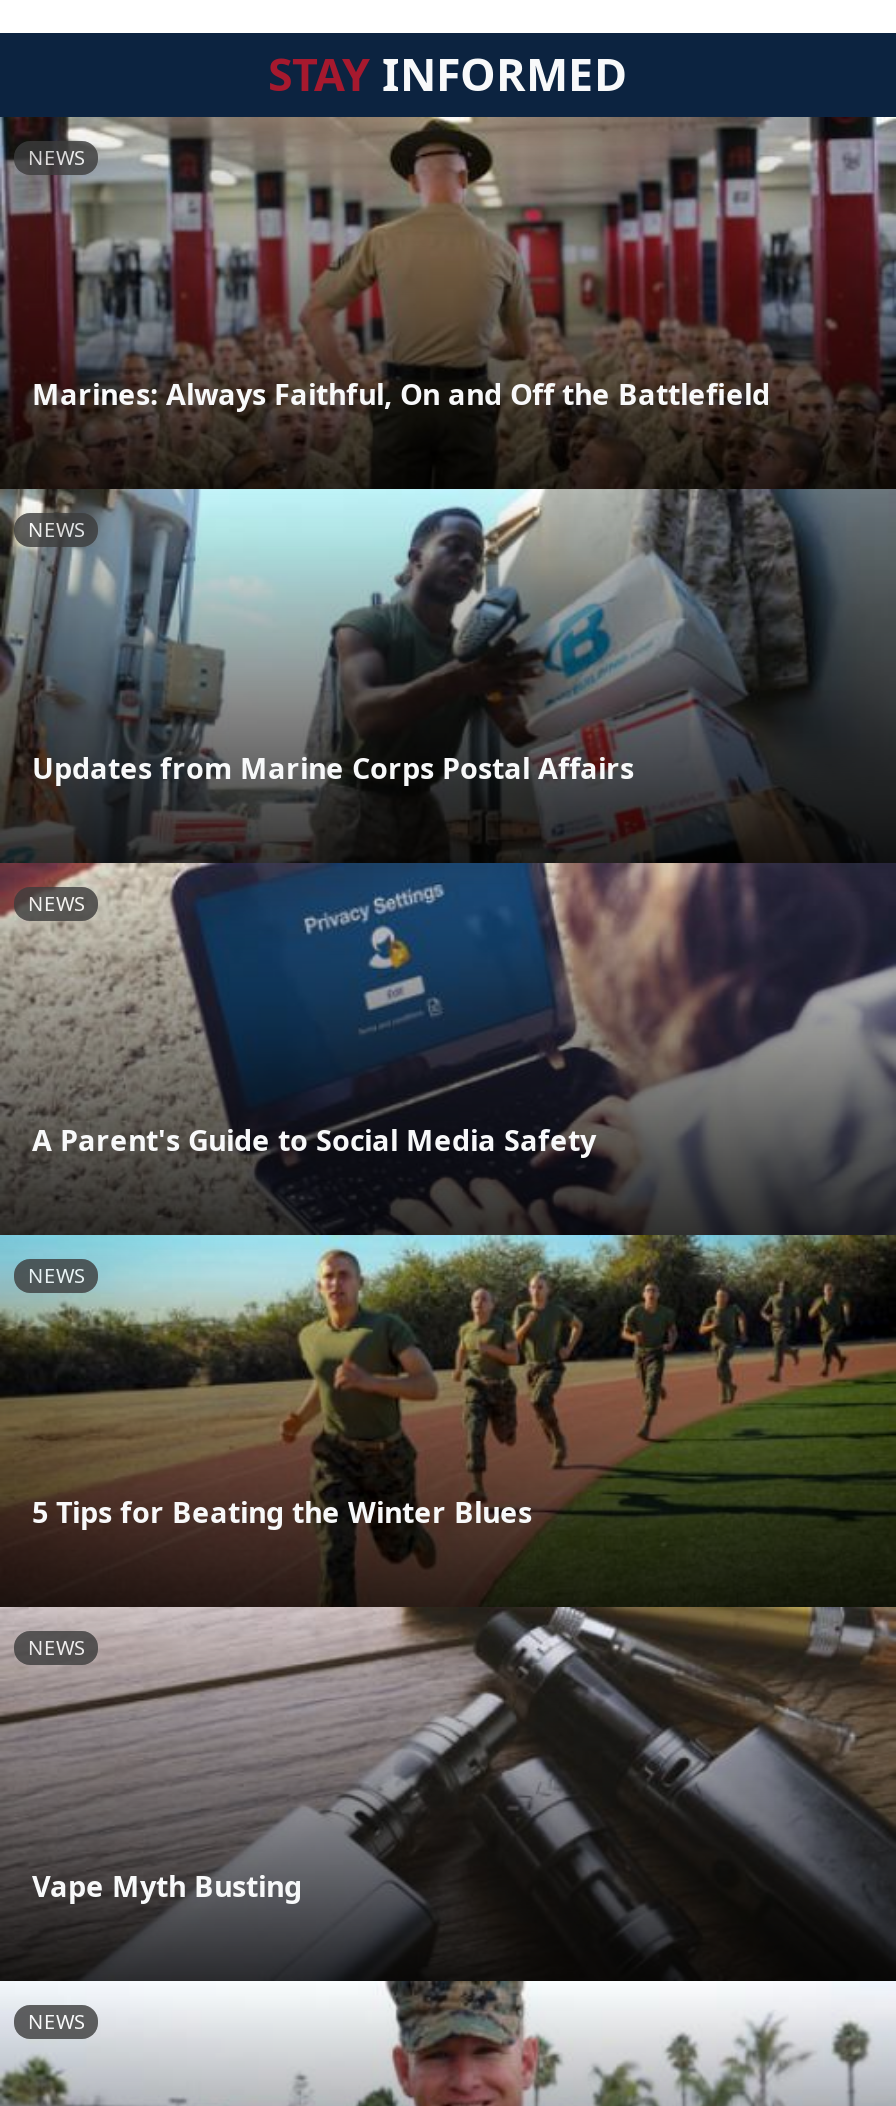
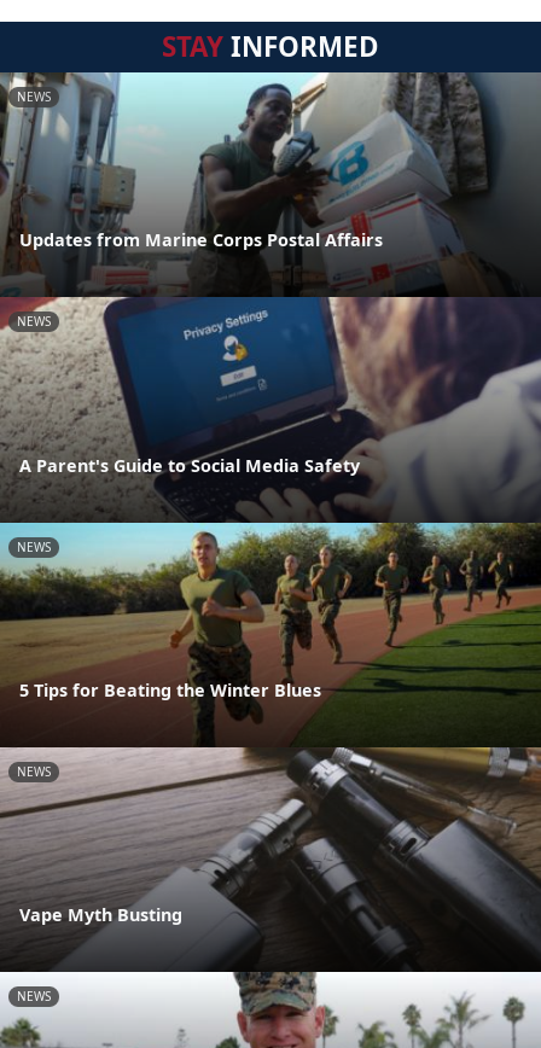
[6,115,890,491] [image] | NEWS -> none
[32,376,770,414] Marines: Always Faithful, On and Off the Battlefield -> none

